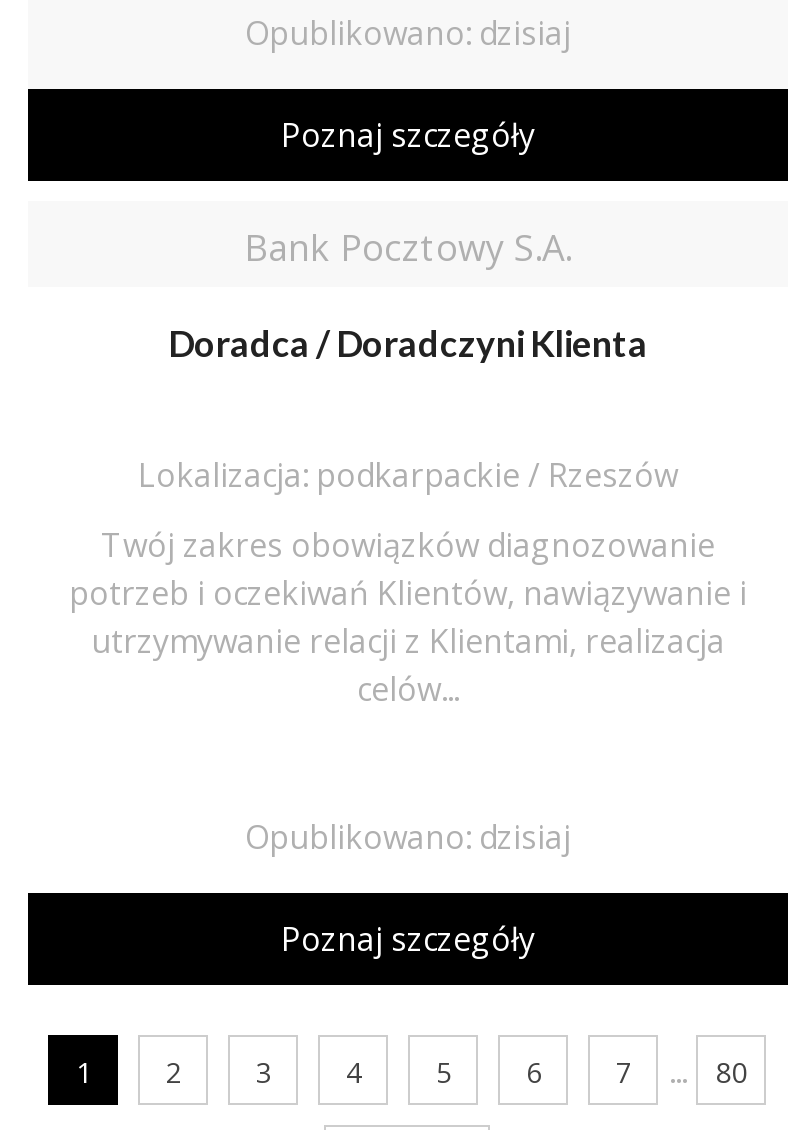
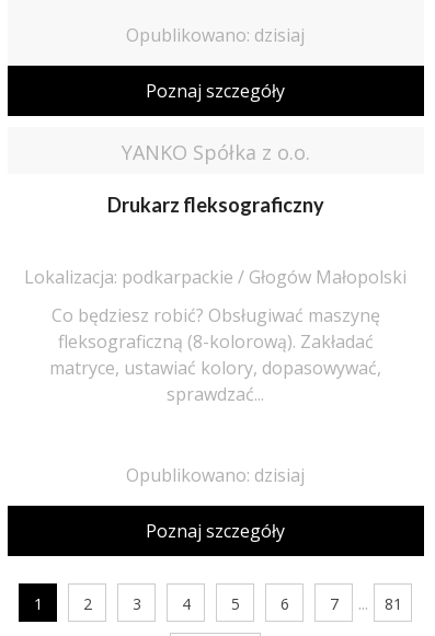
[244,223,572,271] Bank Pocztowy S.A. -> [122,139,310,165] YANKO Spółka z o.o.
[168,321,648,365] Doradca / Doradczyni Klienta -> [107,193,324,217] Drukarz fleksograficzny
[138,453,678,497] Lokalizacja: podkarpackie / Rzeszów -> [25,265,407,289] Lokalizacja: podkarpackie / Głogów Małopolski
[69,523,747,711] Twój zakres obowiązków diagnozowanie | potrzeb i oczekiwań Klientów, nawiązywanie i | utrzymywanie relacji z Klientami, realizacja | celów... -> [50,303,382,406] Co będziesz robić? Obsługiwać maszynę | fleksograficzną (8-kolorową). Zakładać | matryce, ustawiać kolory, dopasowywać, | sprawdzać...
[716,1053,748,1091] 80 -> [385,593,402,614] 81

